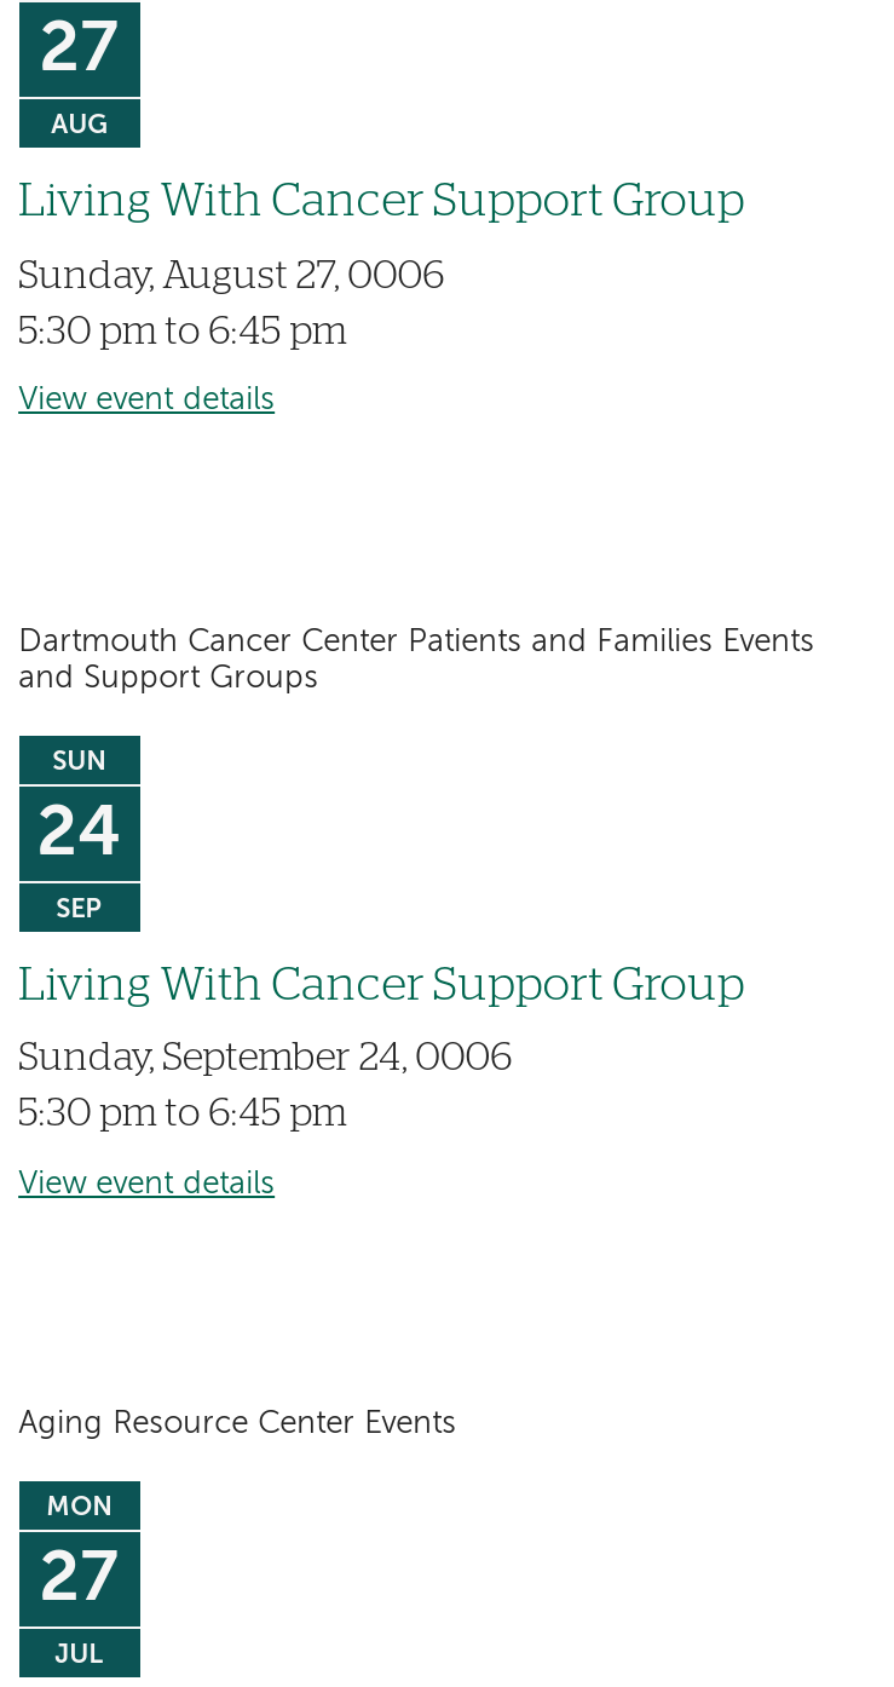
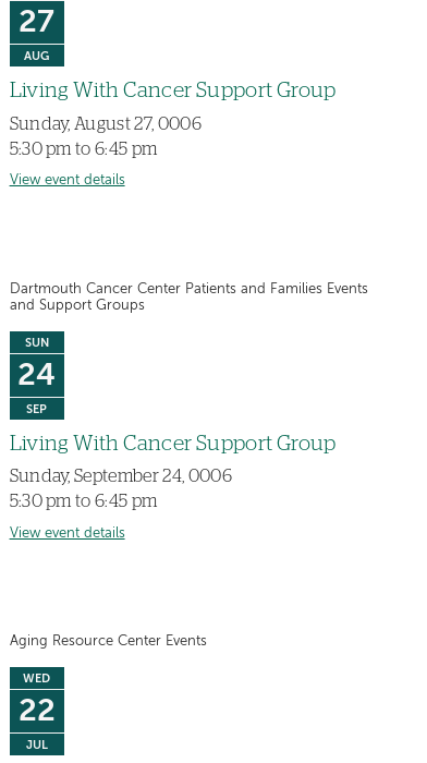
[39,1494,119,1618] MON | 27 -> [18,673,55,728] WED | 22

